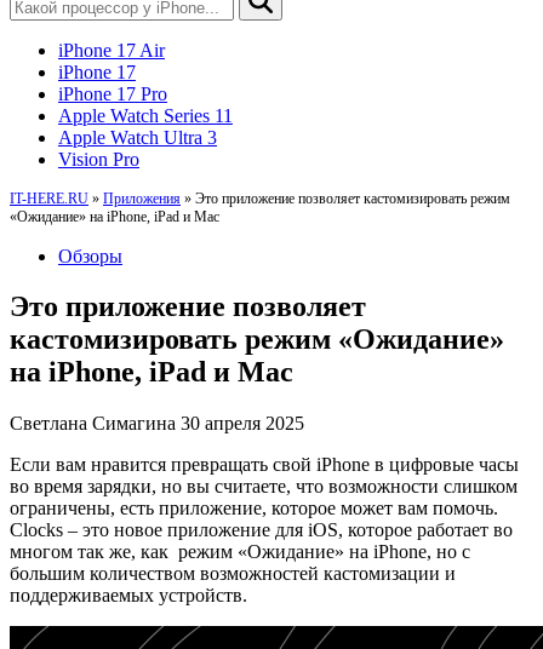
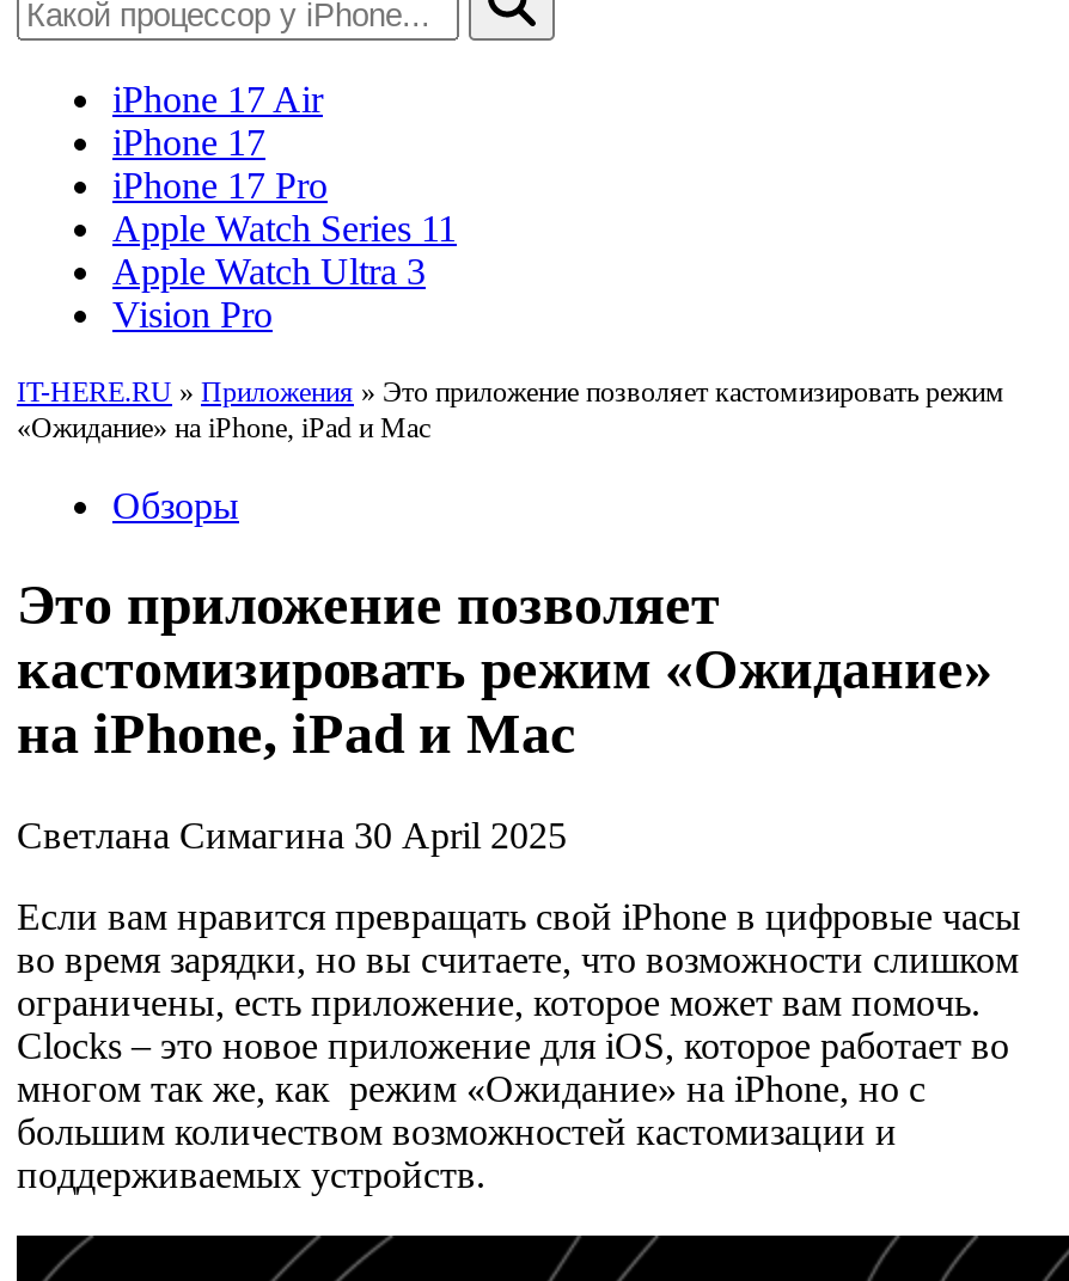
[10,413,304,434] Светлана Симагина 30 апреля 2025 -> [17,816,567,856] Светлана Симагина 30 April 2025

